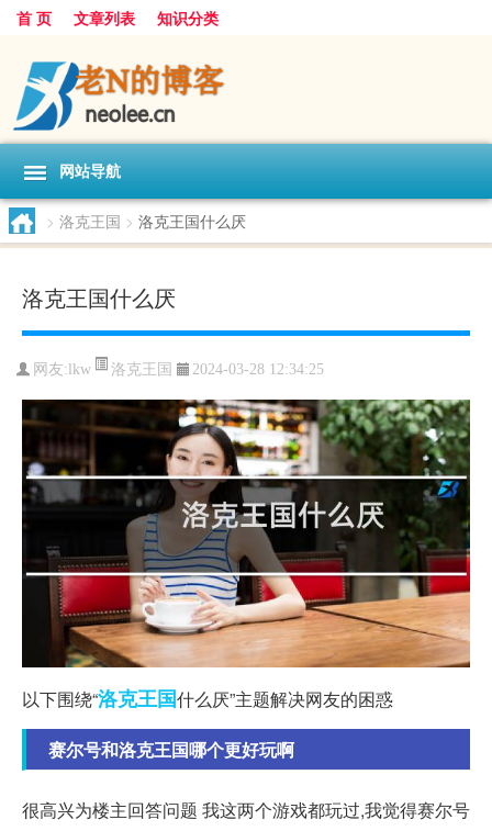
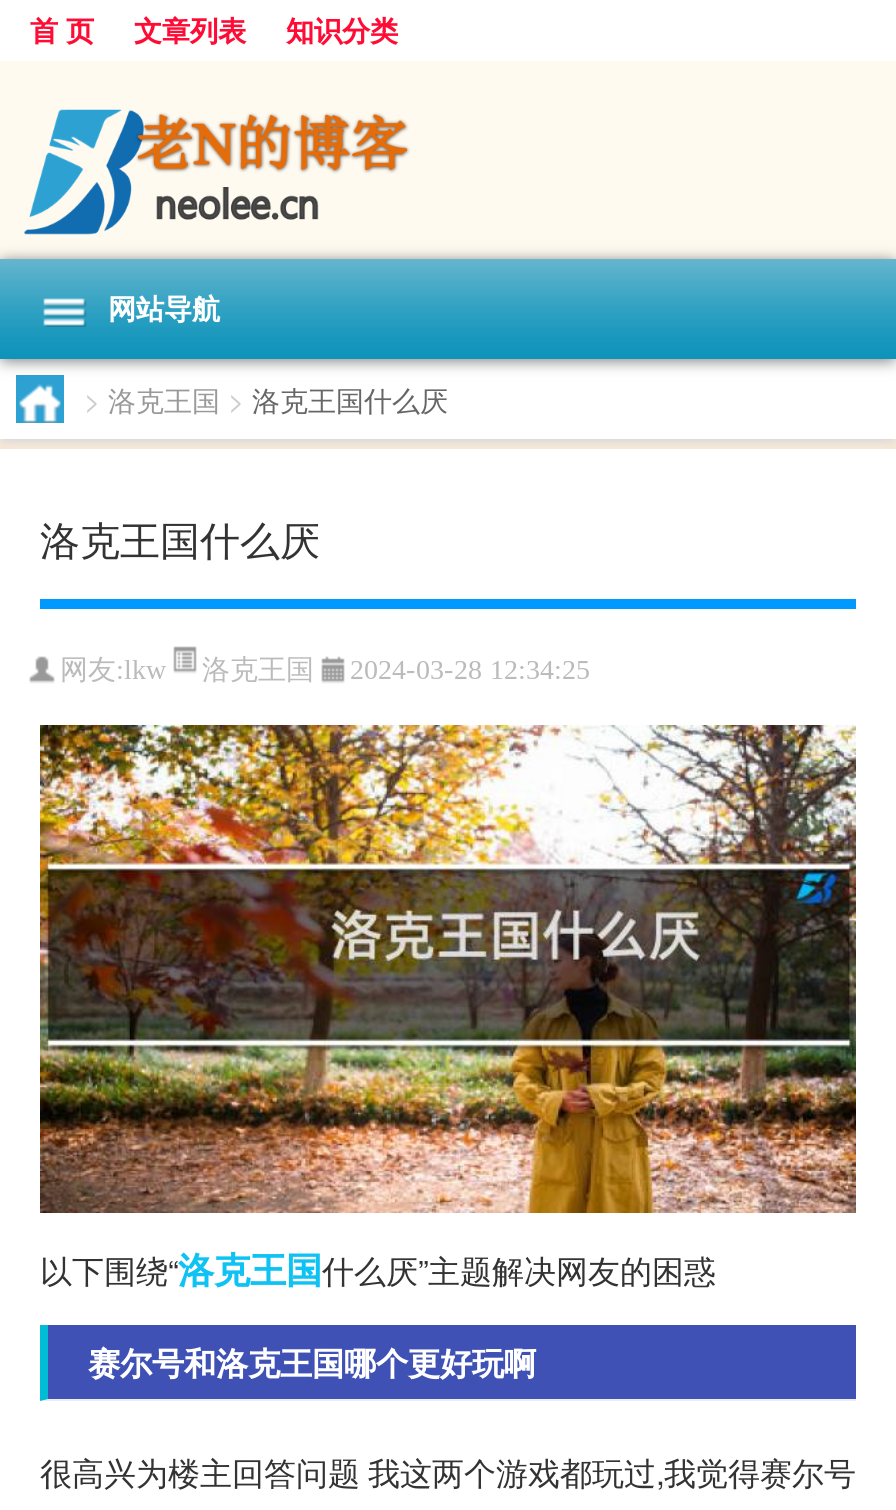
[21,398,471,667] [image] -> [38,723,858,1215] [image]

